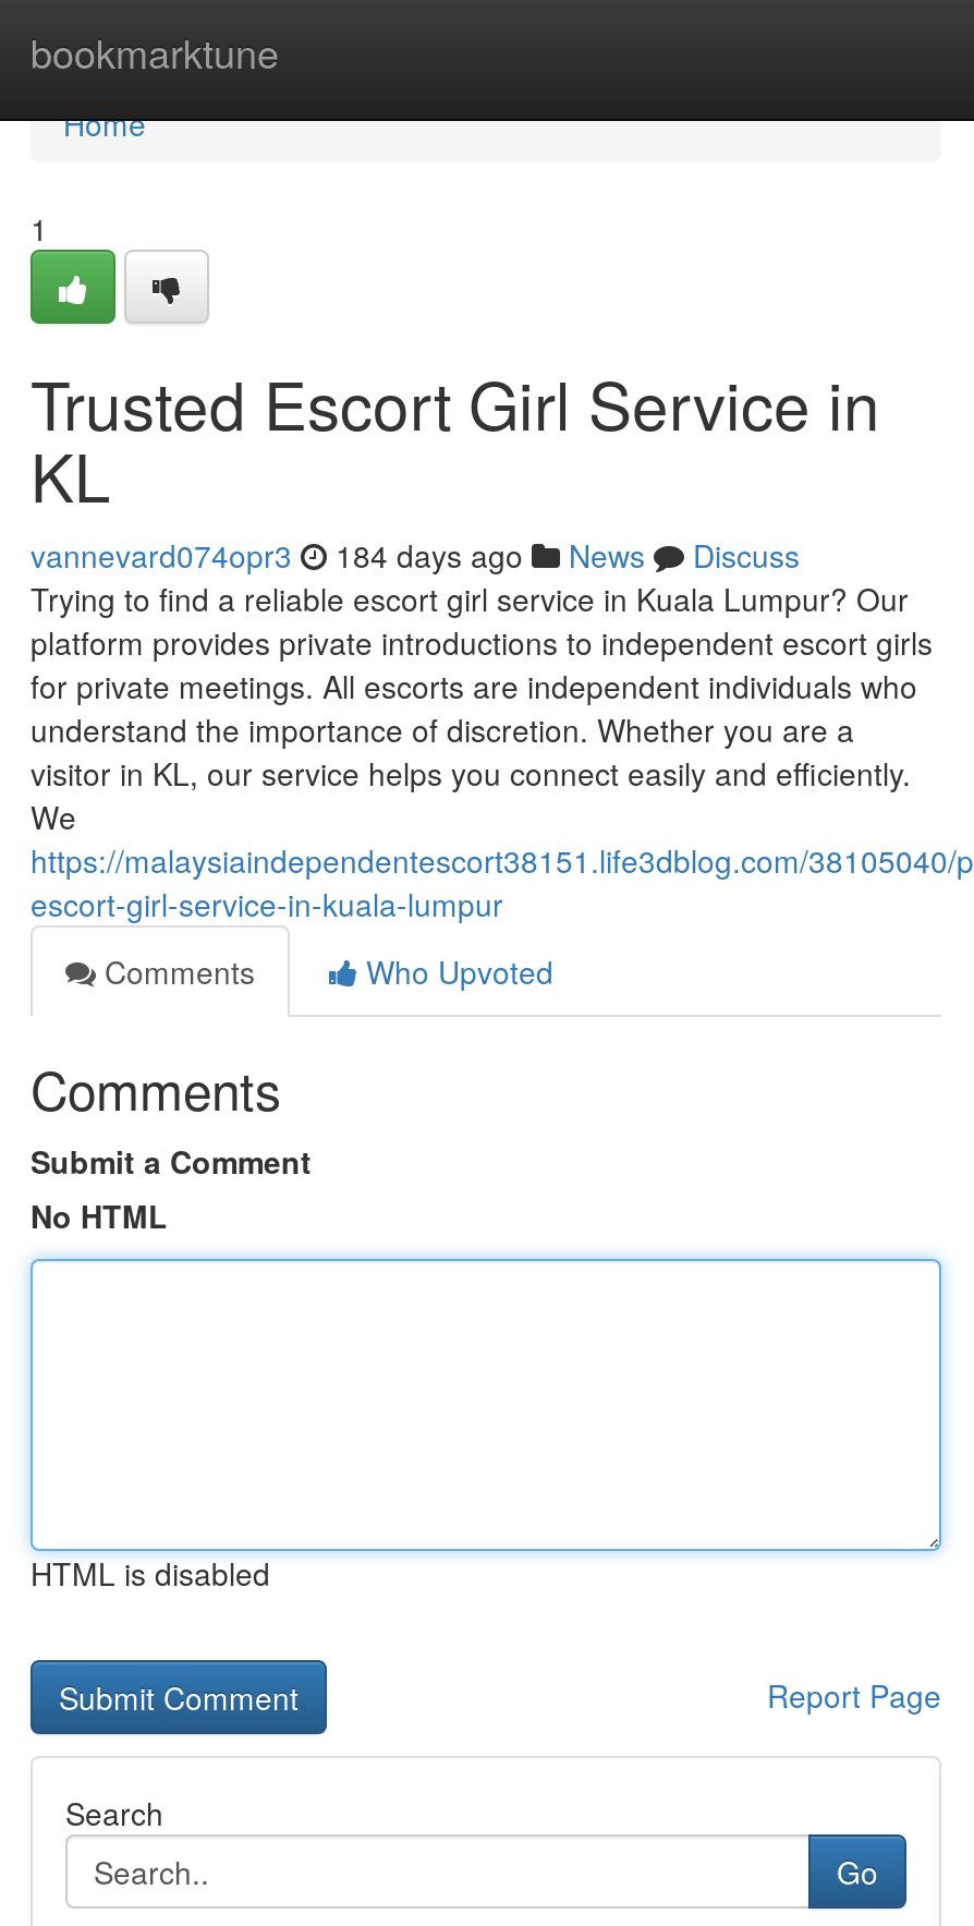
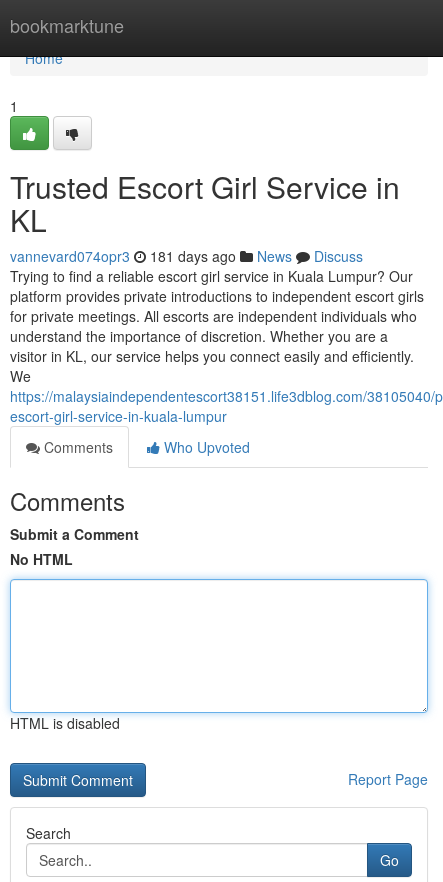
[31,533,800,577] vannevard074opr3 184 days ago News Discuss -> [10,246,363,266] vannevard074opr3 181 days ago News Discuss

